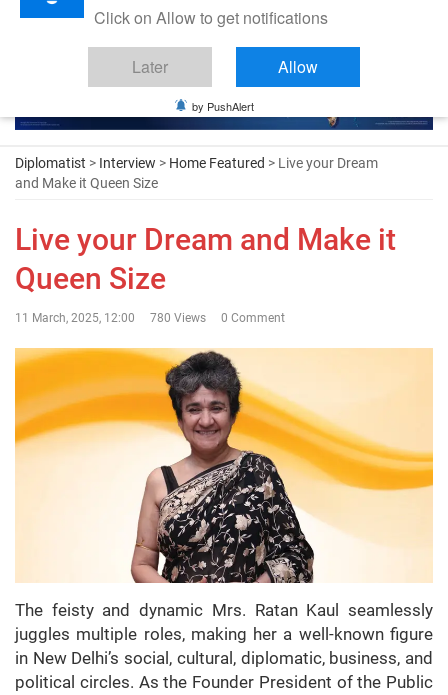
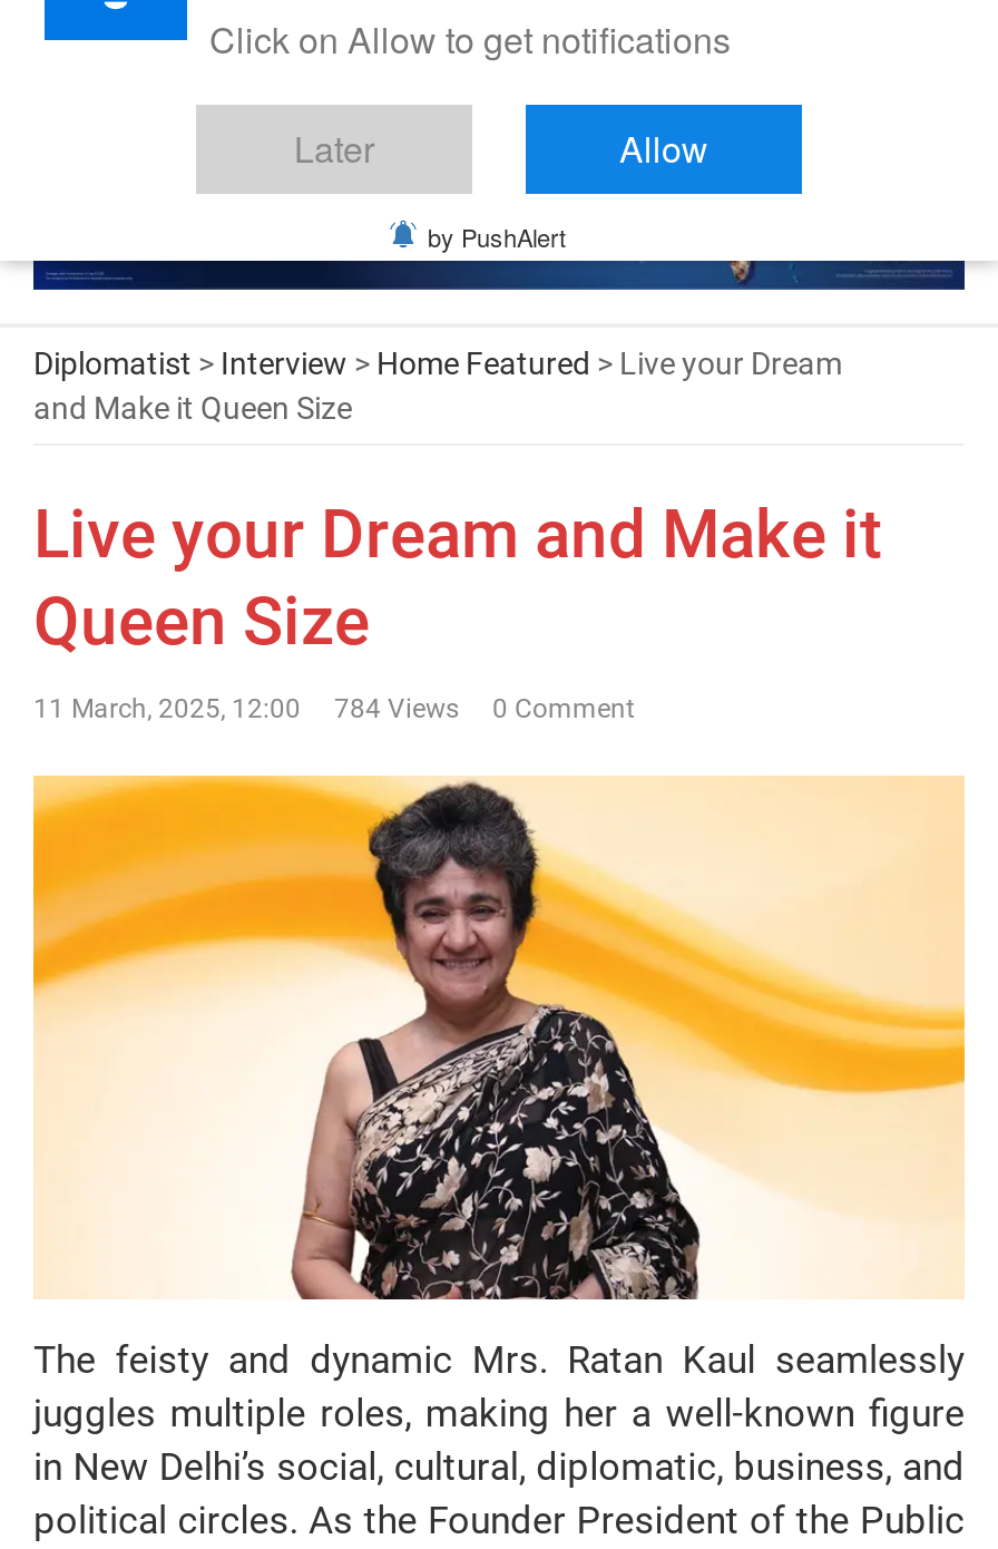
[15,311,285,325] 11 March, 2025, 12:00 780 Views 0 Comment -> [33,693,635,724] 11 March, 2025, 12:00 784 Views 0 Comment

